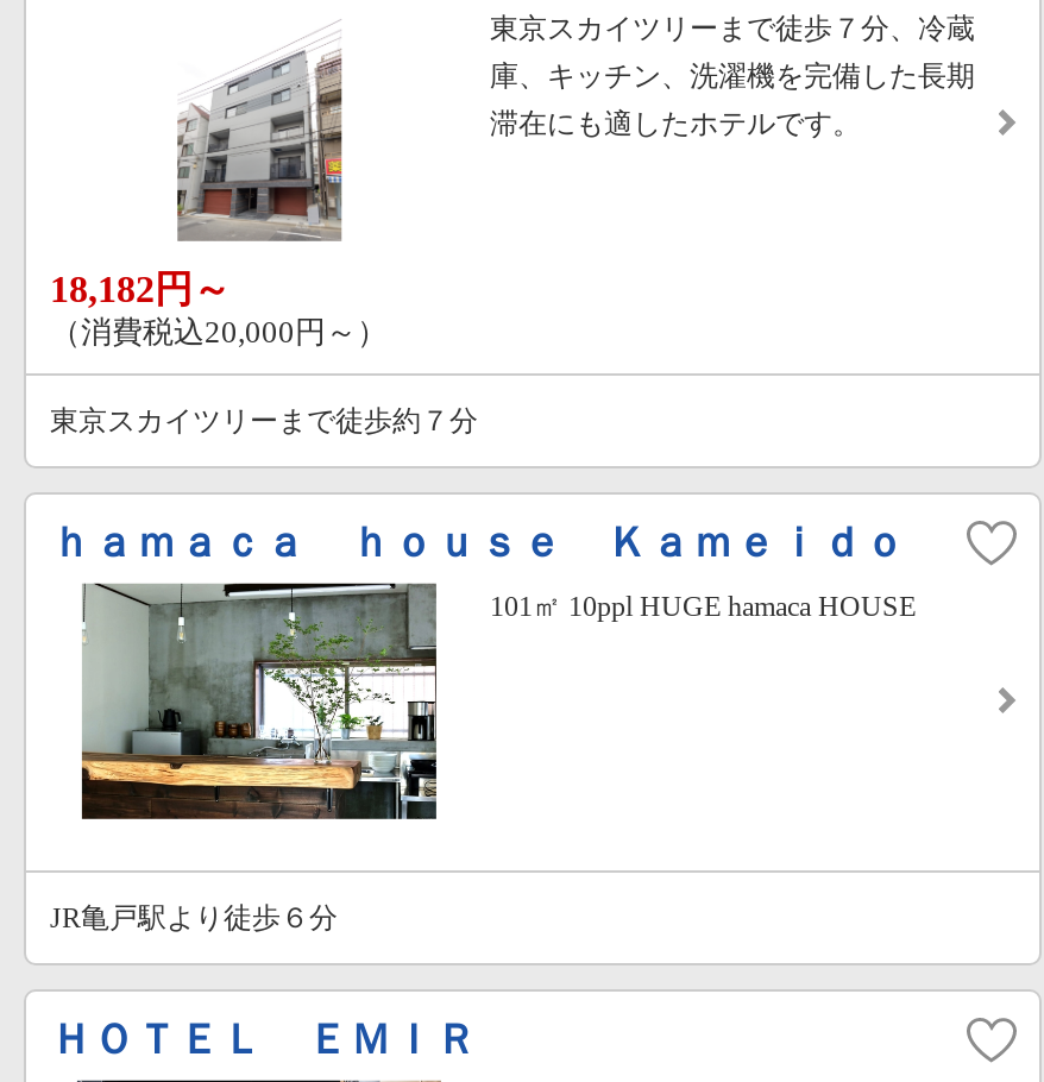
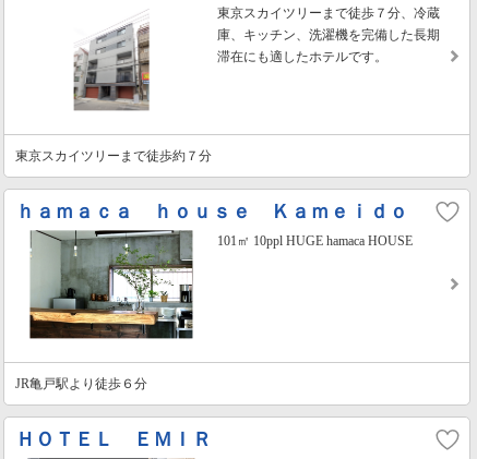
[50,270,388,351] 18,182円～ | （消費税込20,000円～） -> none

